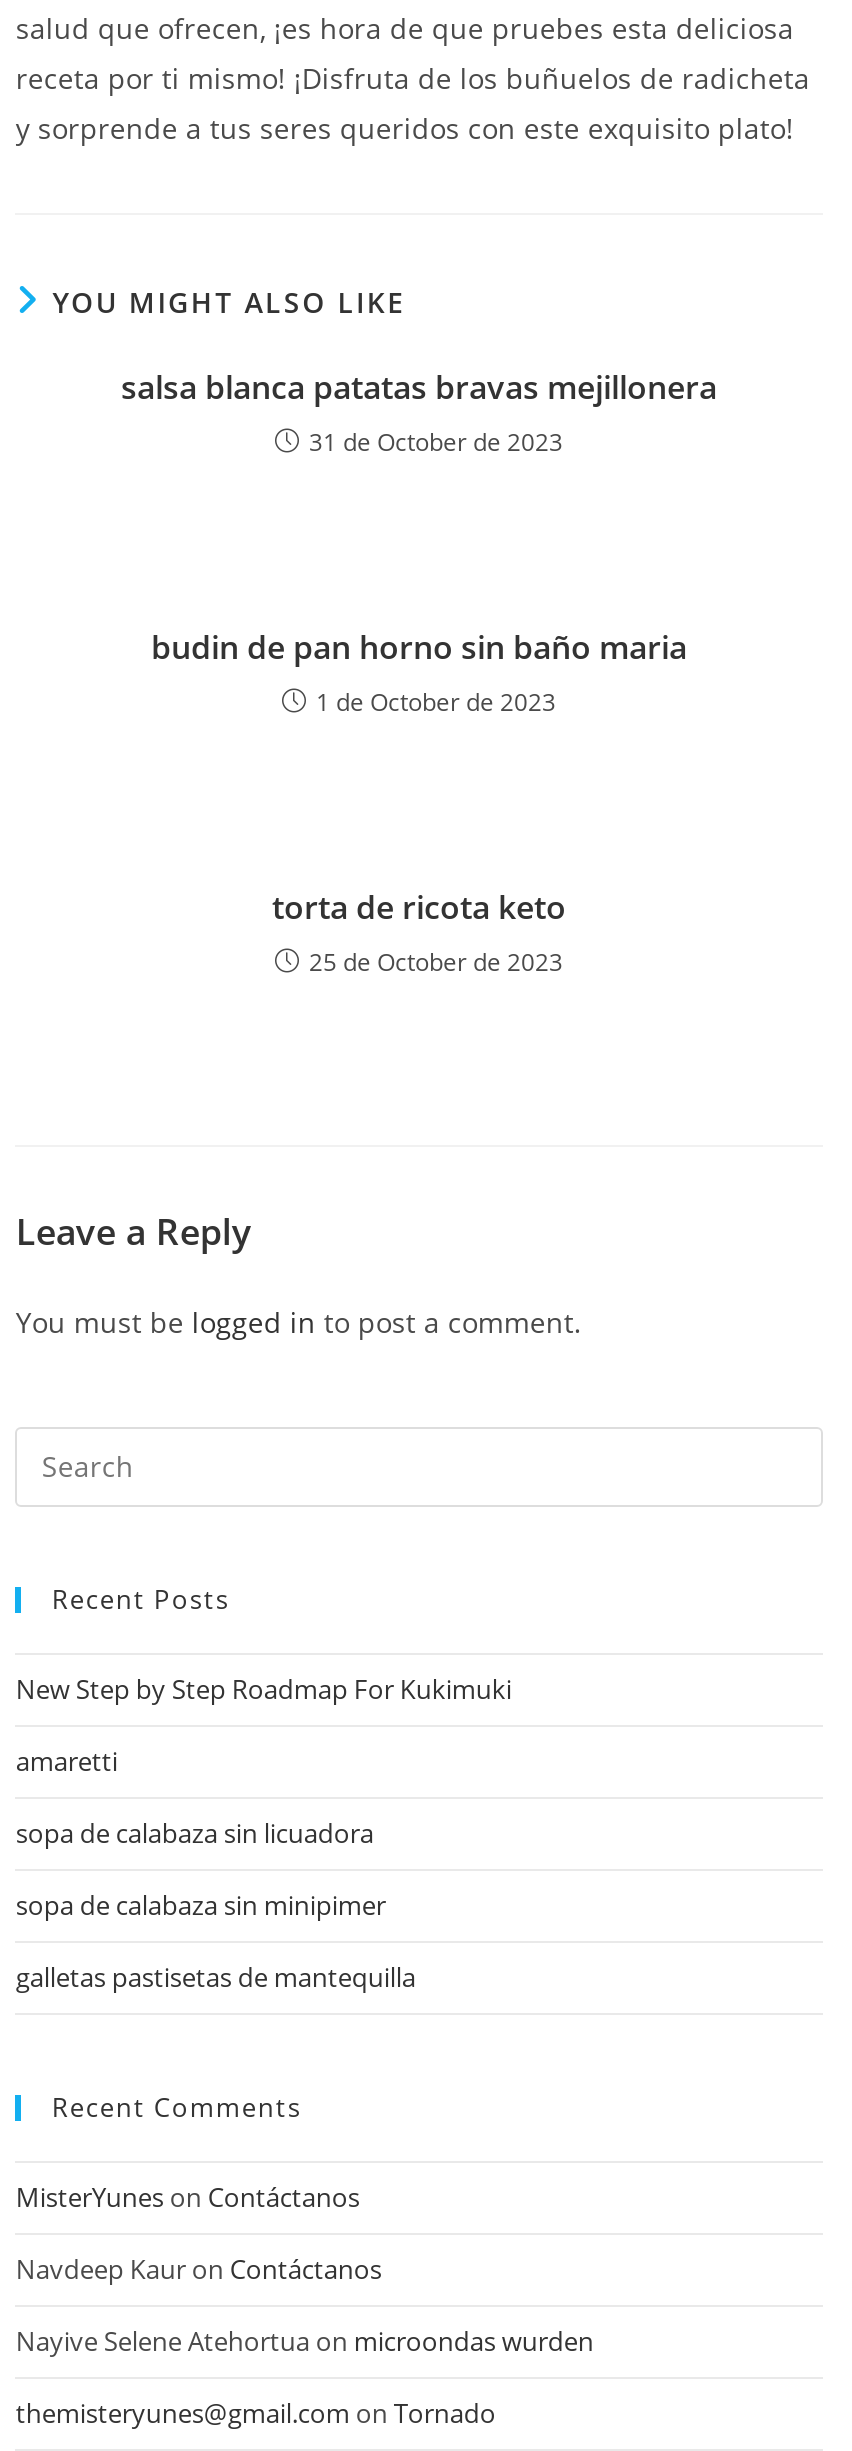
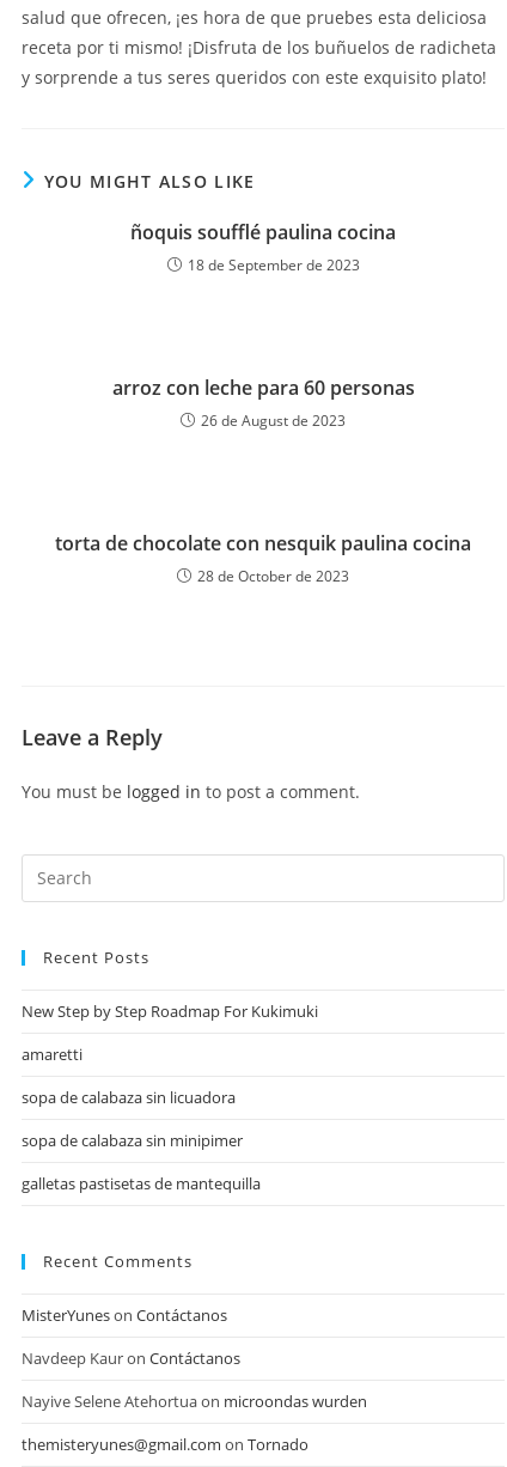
[121,364,717,458] salsa blanca patatas bravas mejillonera | 31 de October de 2023 -> [130,218,396,275] ñoquis soufflé paulina cocina | 18 de September de 2023
[151,624,687,718] budin de pan horno sin baño maria | 1 de October de 2023 -> [112,374,414,430] arroz con leche para 60 personas | 26 de August de 2023
[272,884,566,978] torta de ricota keto | 25 de October de 2023 -> [55,530,471,586] torta de chocolate con nesquik paulina cocina | 28 de October de 2023

